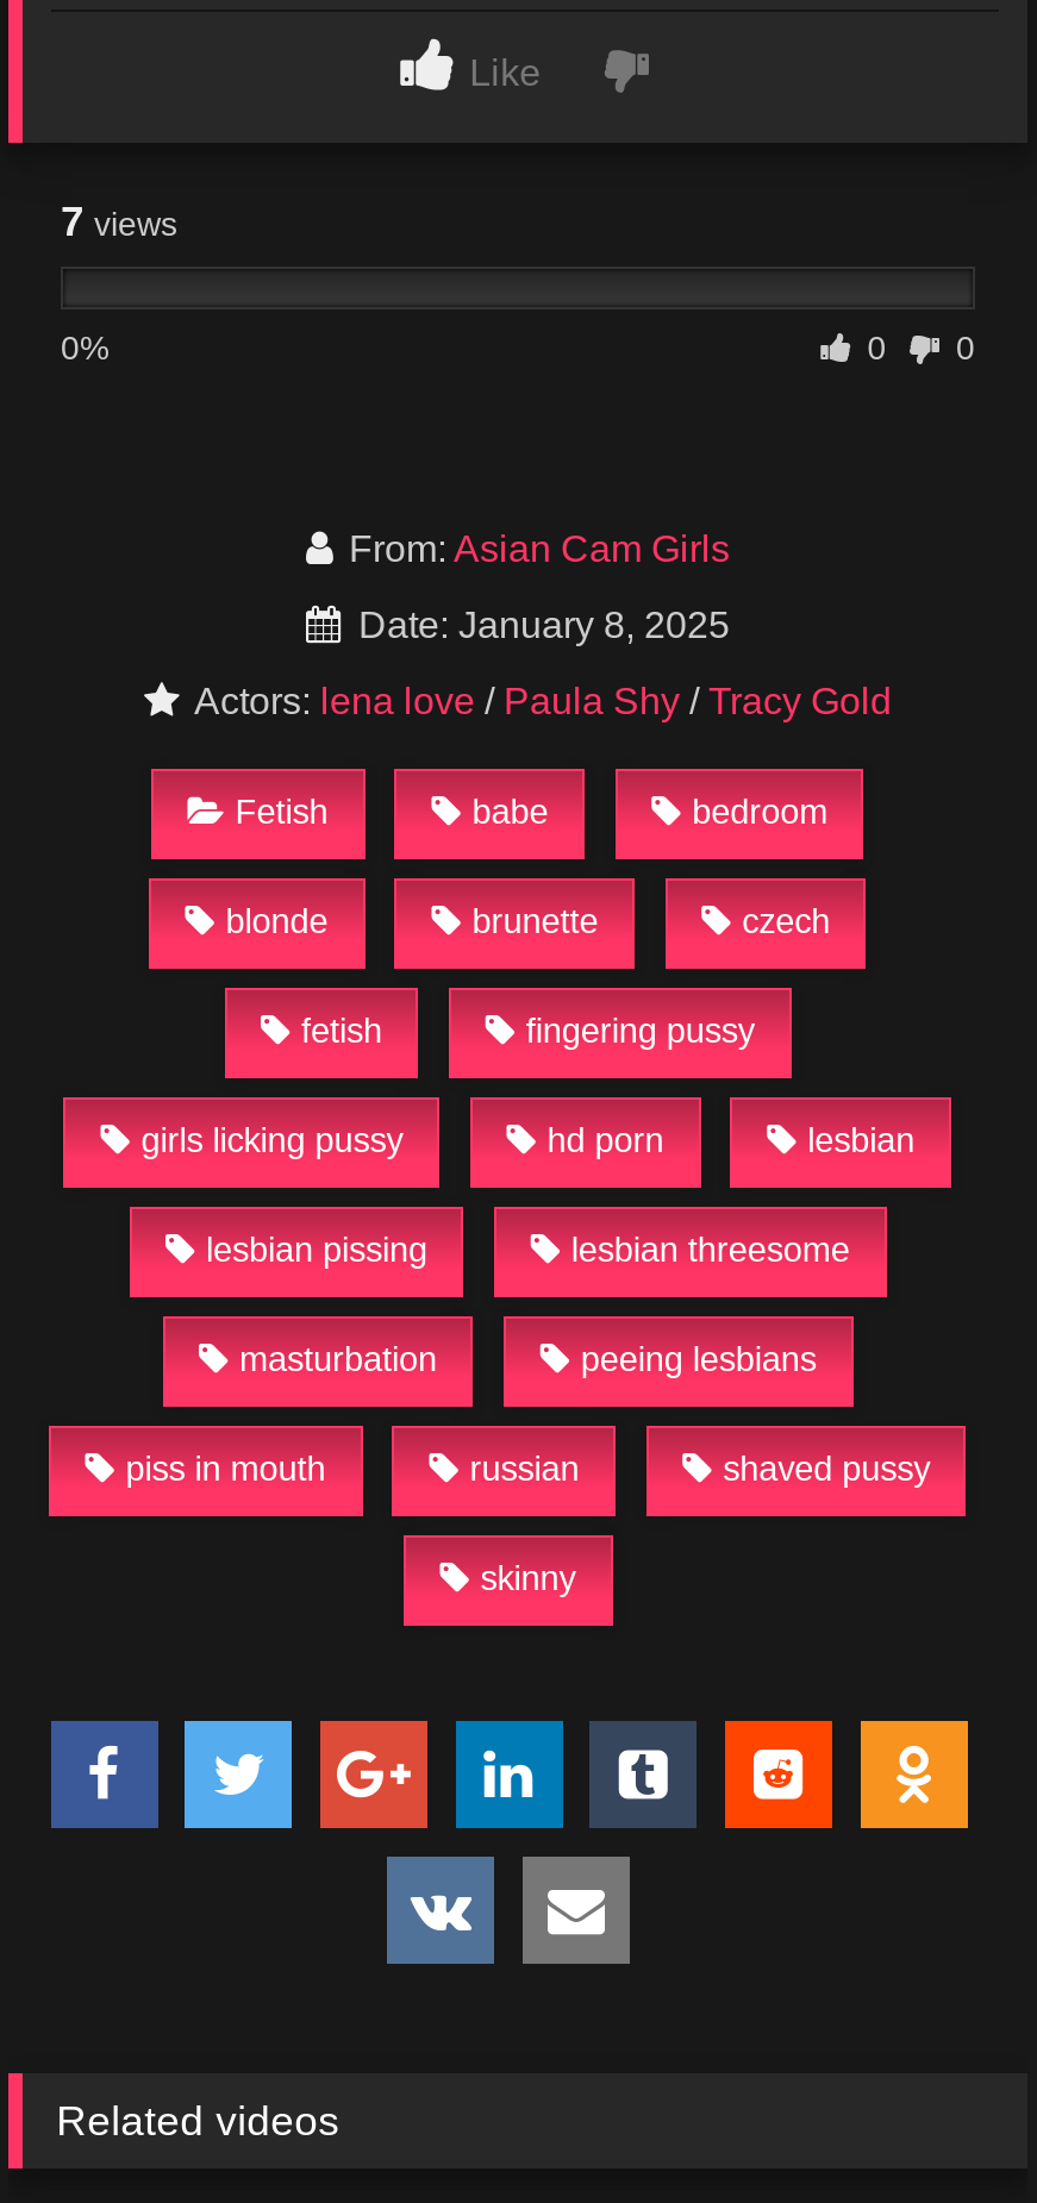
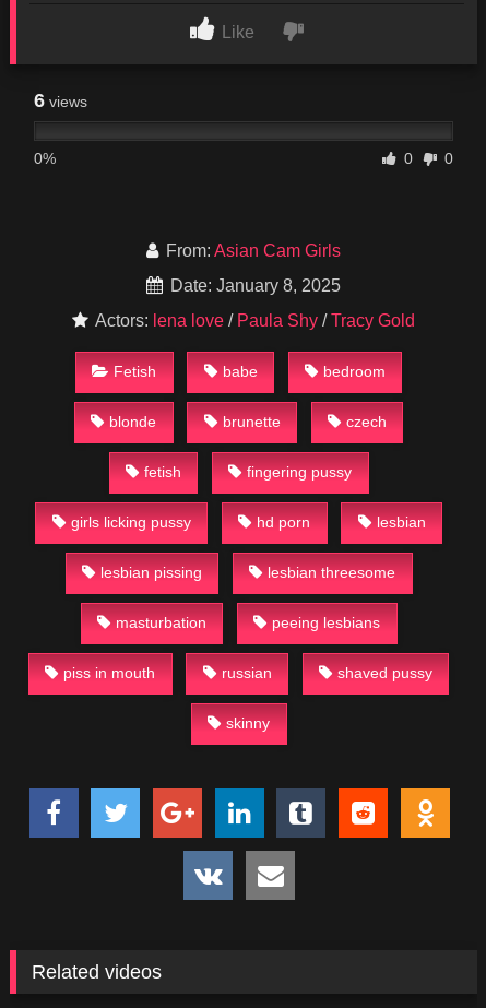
[61,198,177,245] 7 views -> [34,90,87,112] 6 views

